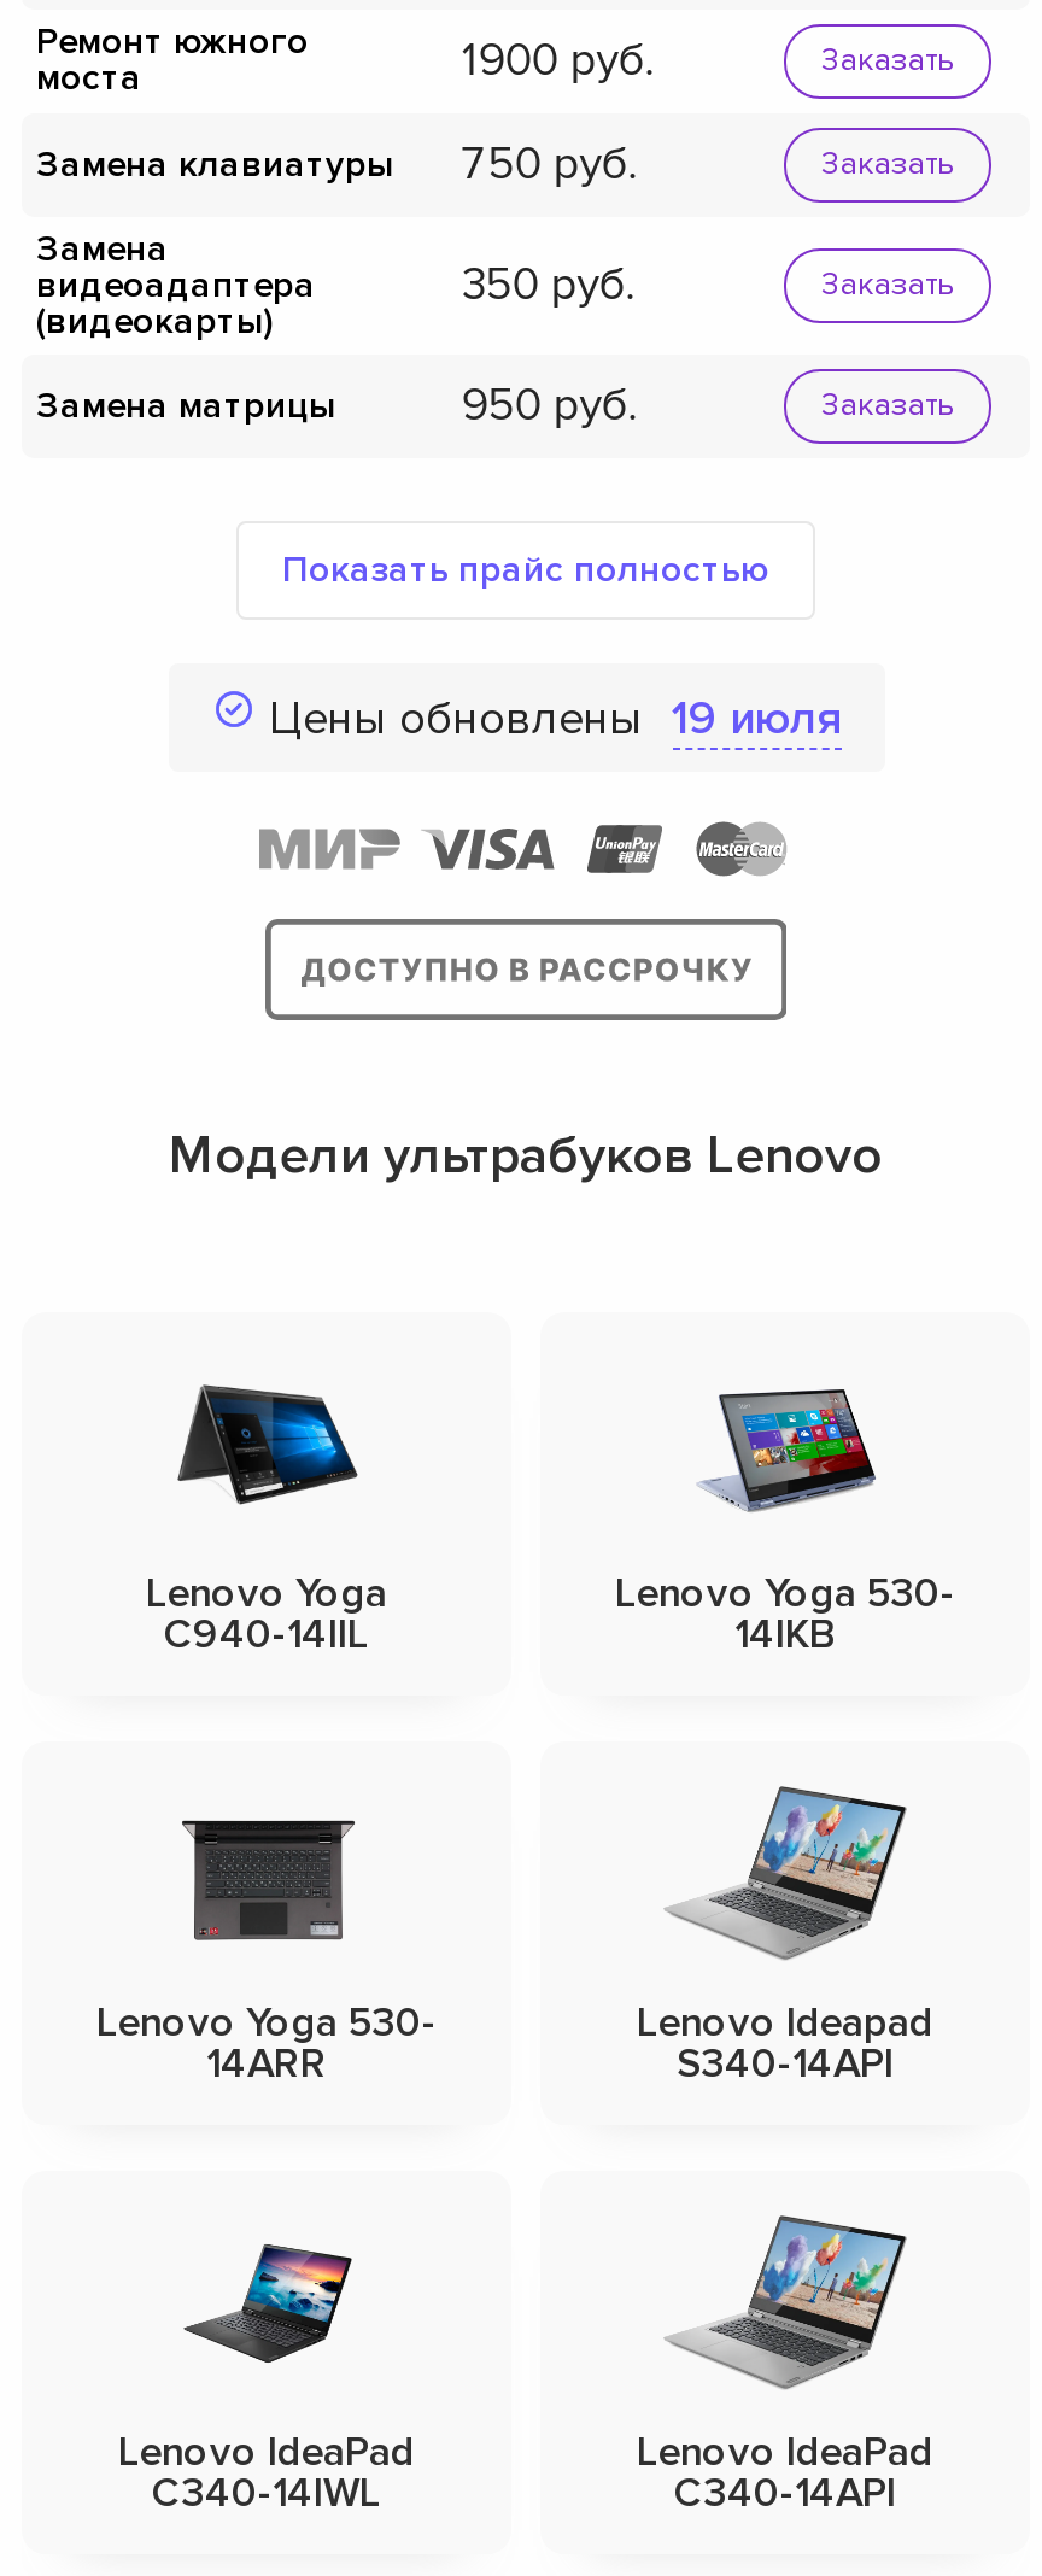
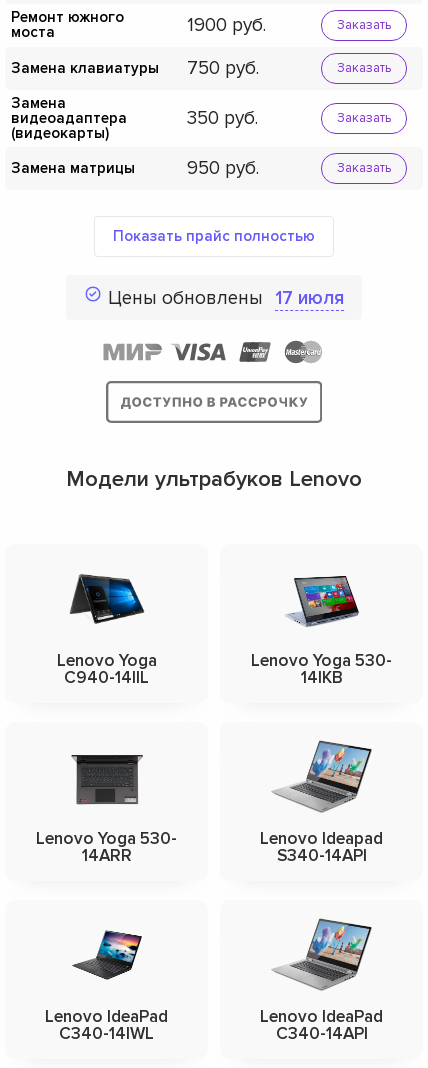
[269,692,841,747] Цены обновлены 19 июля -> [108,287,344,310] Цены обновлены 17 июля

